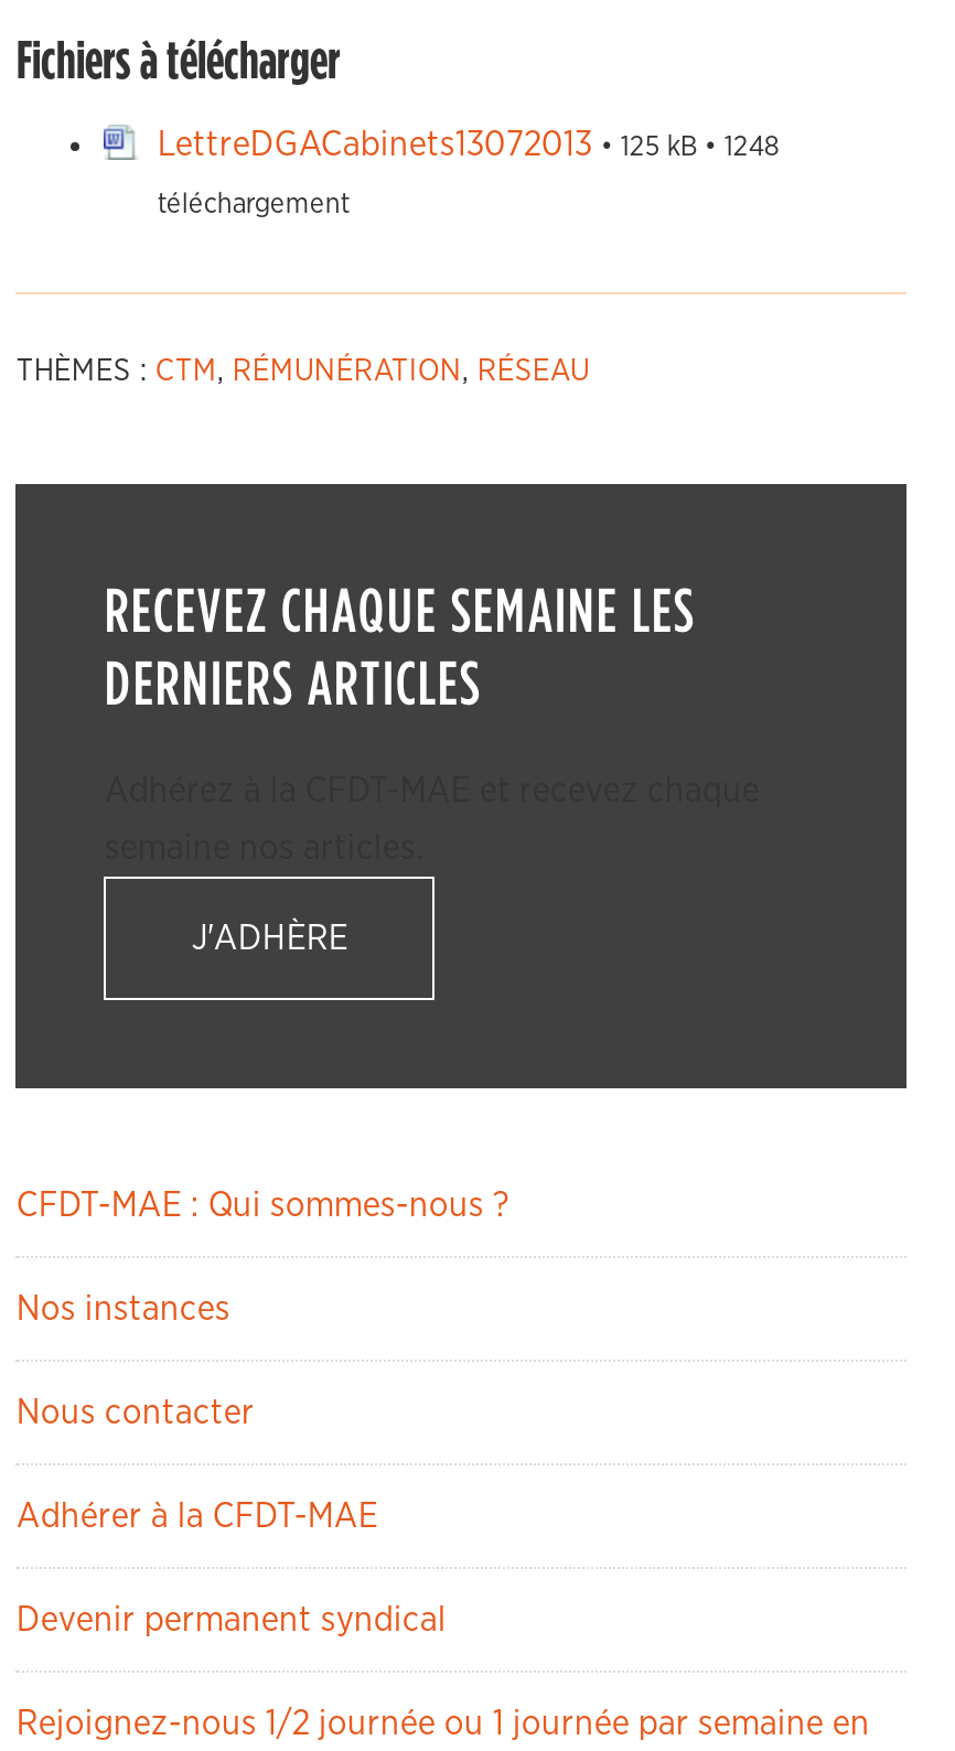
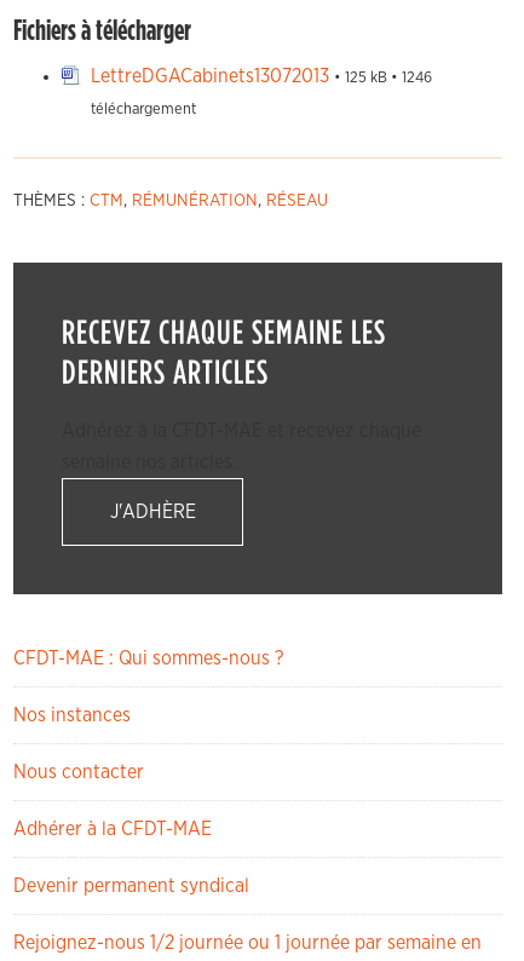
[157,127,779,162] LettreDGACabinets13072013 • 125 kB • 1248 -> [91,67,433,86] LettreDGACabinets13072013 • 125 kB • 1246

